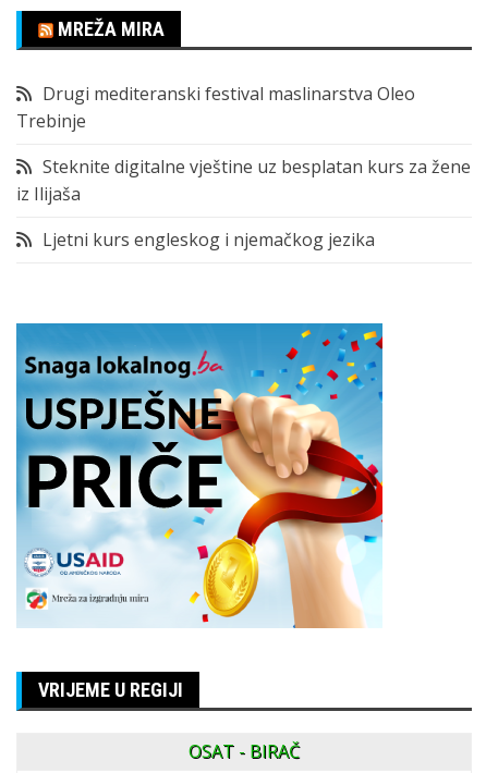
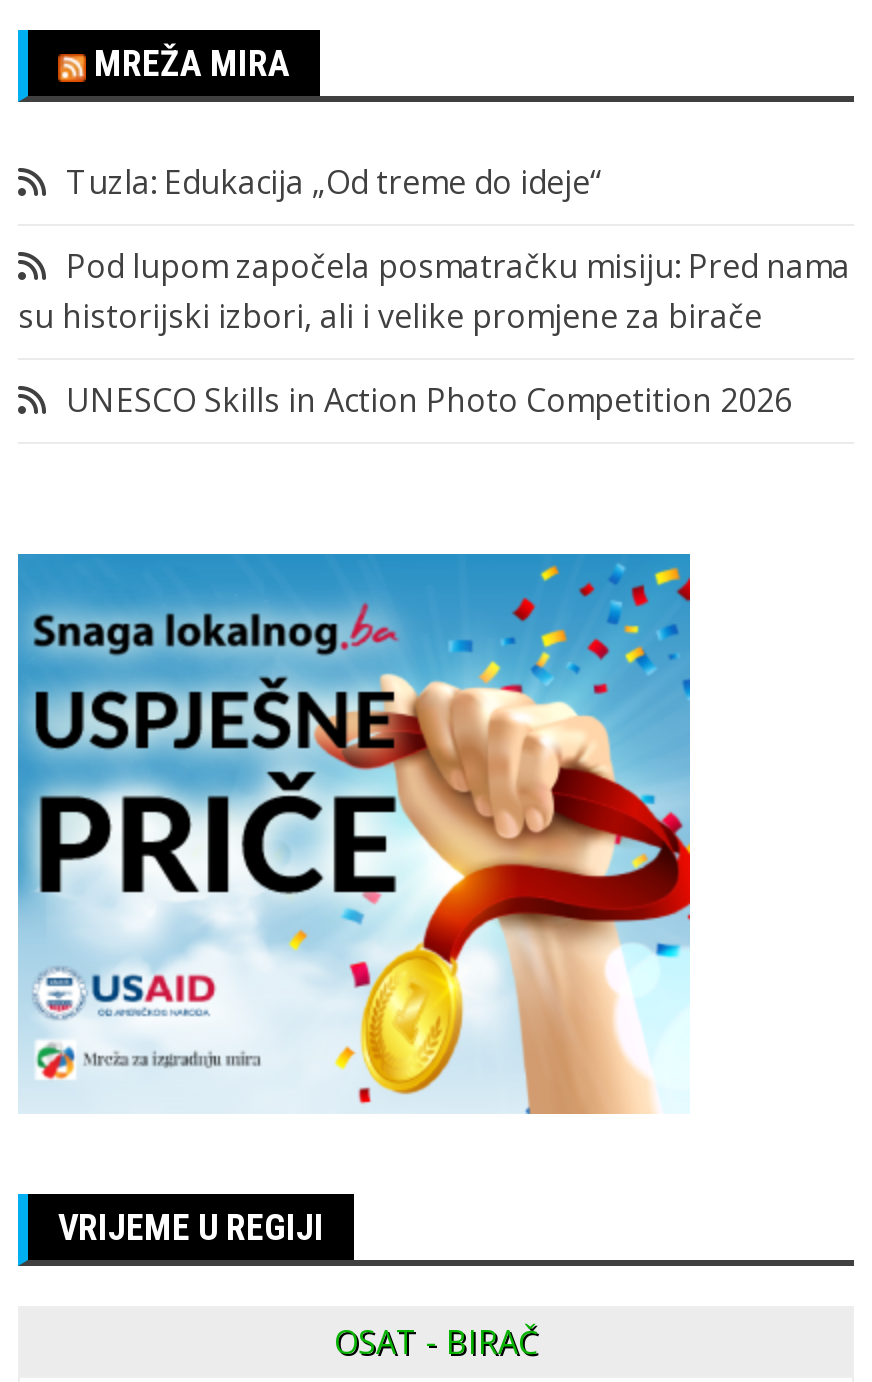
[16,81,415,132] Drugi mediteranski festival maslinarstva Oleo | Trebinje -> [66,161,602,205] Tuzla: Edukacija „Od treme do ideje“
[16,154,471,205] Steknite digitalne vještine uz besplatan kurs za žene | iz Ilijaša -> [18,245,850,339] Pod lupom započela posmatračku misiju: Pred nama | su historijski izbori, ali i velike promjene za birače
[42,227,375,251] Ljetni kurs engleskog i njemačkog jezika -> [66,379,792,423] UNESCO Skills in Action Photo Competition 2026

